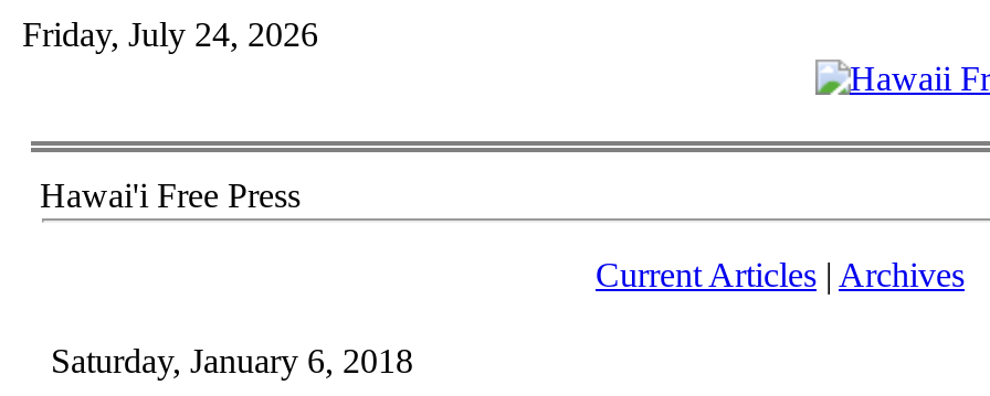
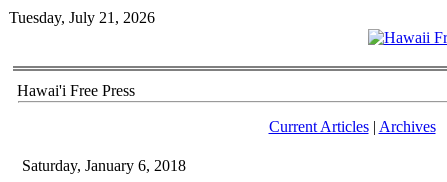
[22,15,318,53] Friday, July 24, 2026 -> [9,9,155,26] Tuesday, July 21, 2026

